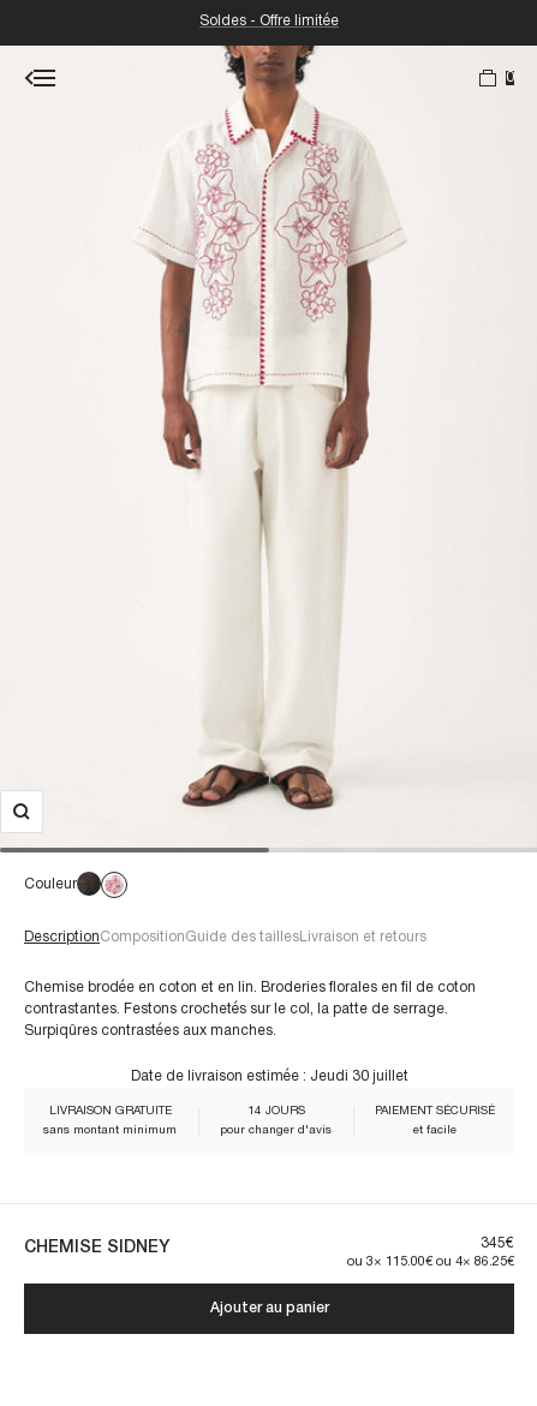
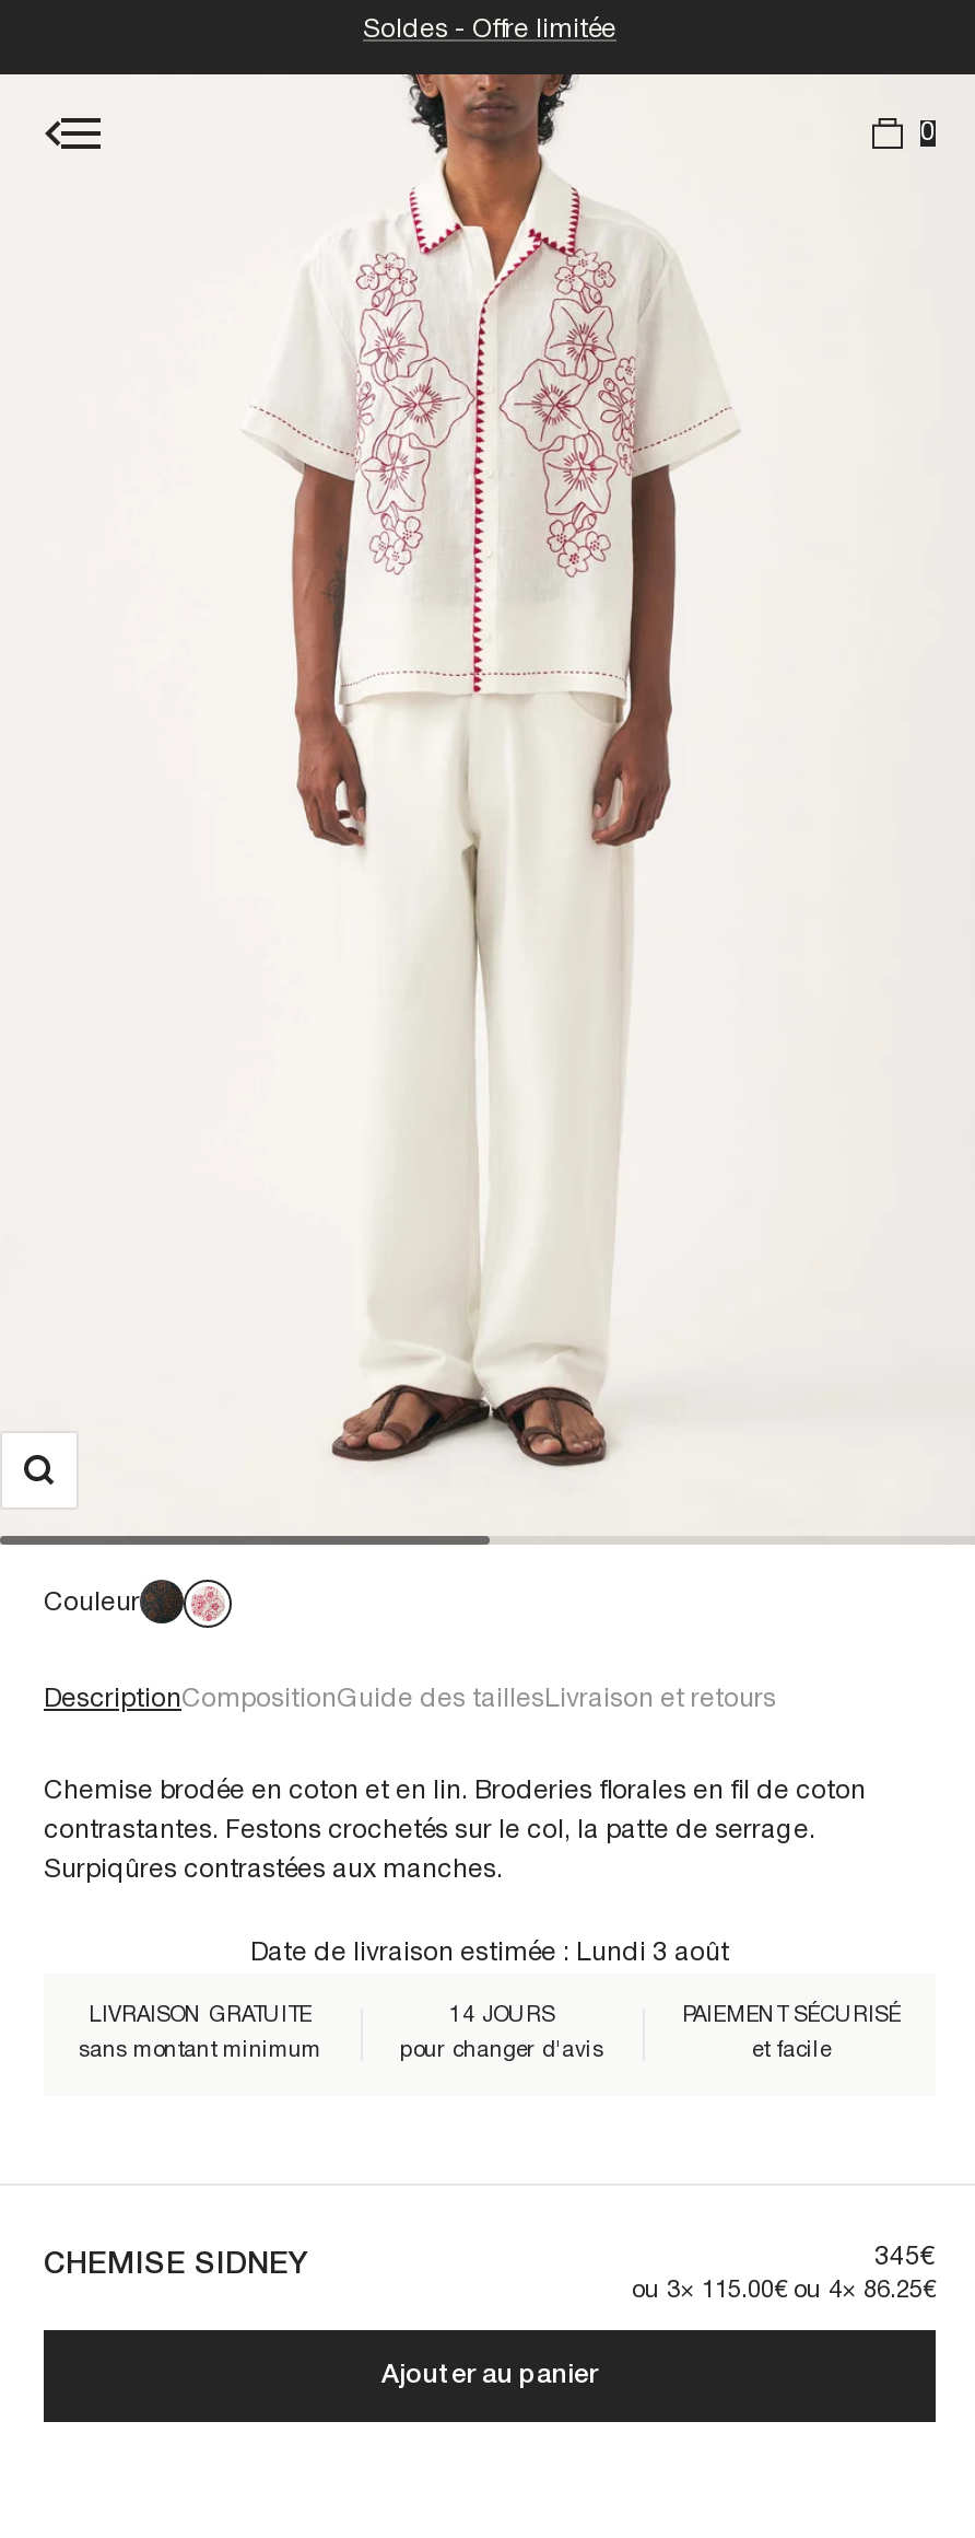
[130,1070,408,1083] Date de livraison estimée : Jeudi 30 juillet -> [250,1941,729,1965] Date de livraison estimée : Lundi 3 août

